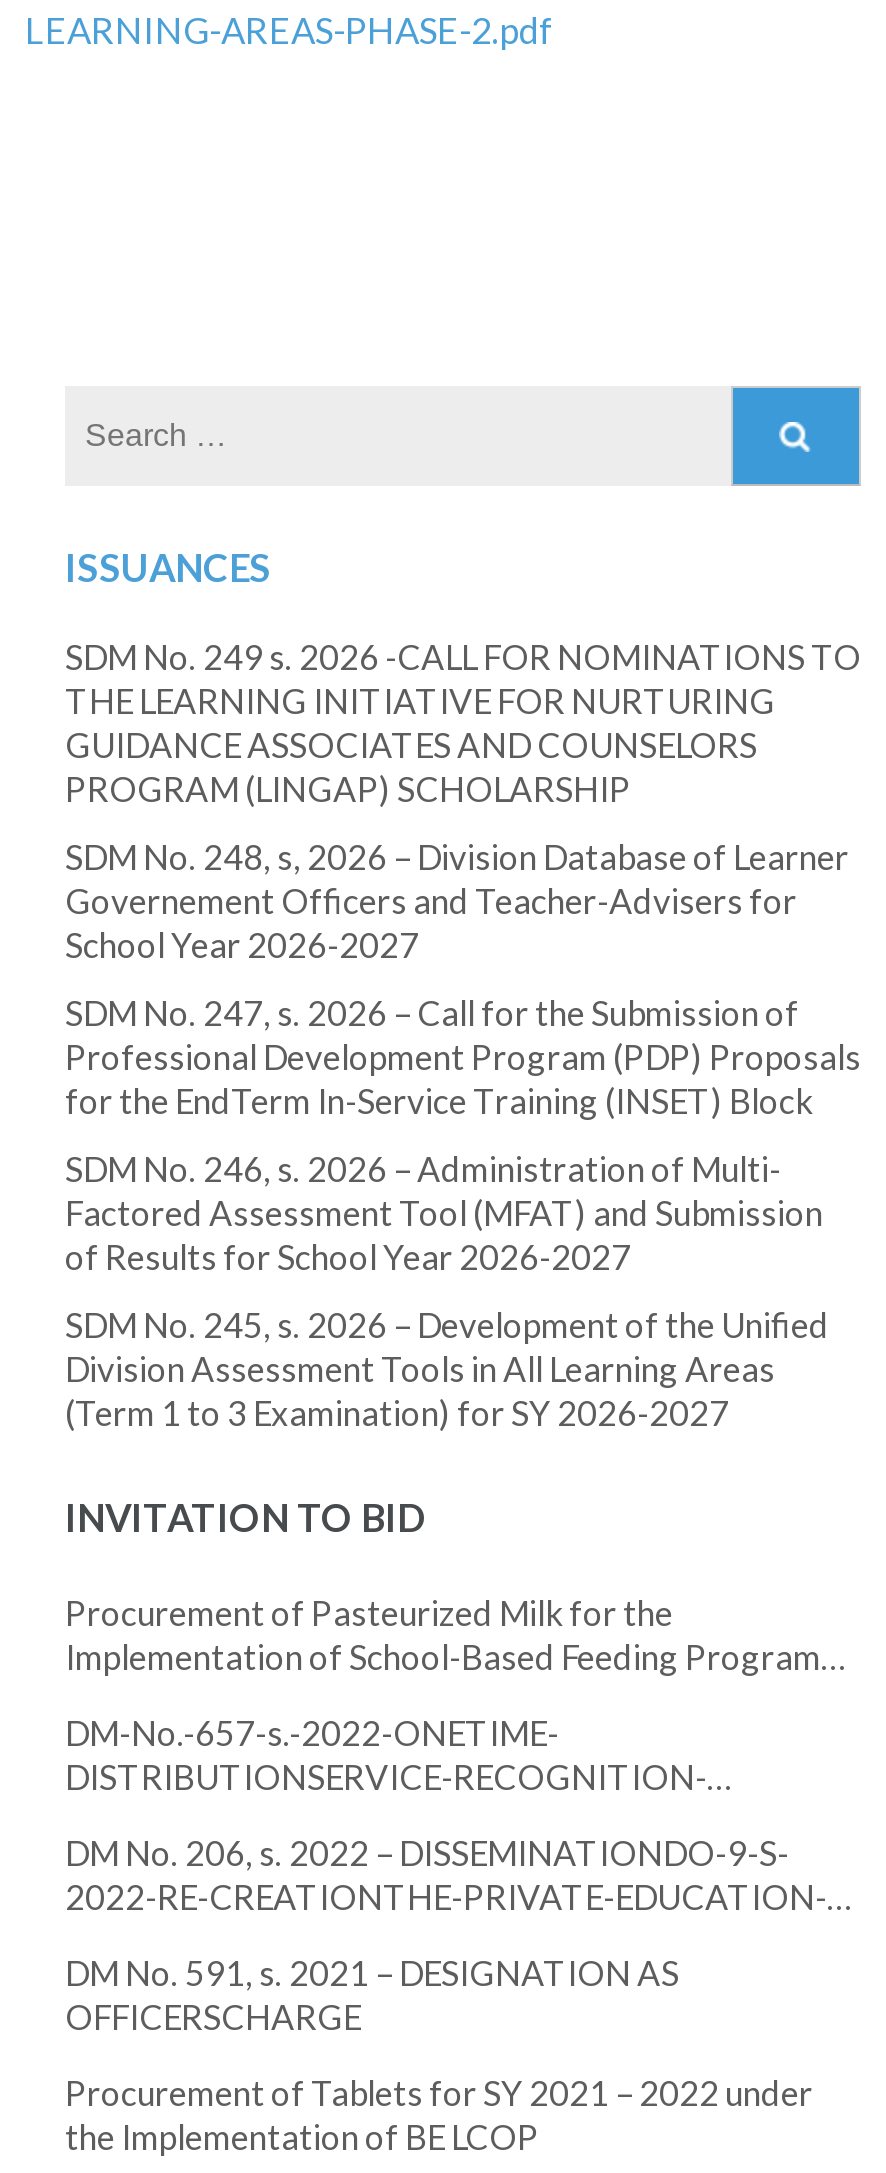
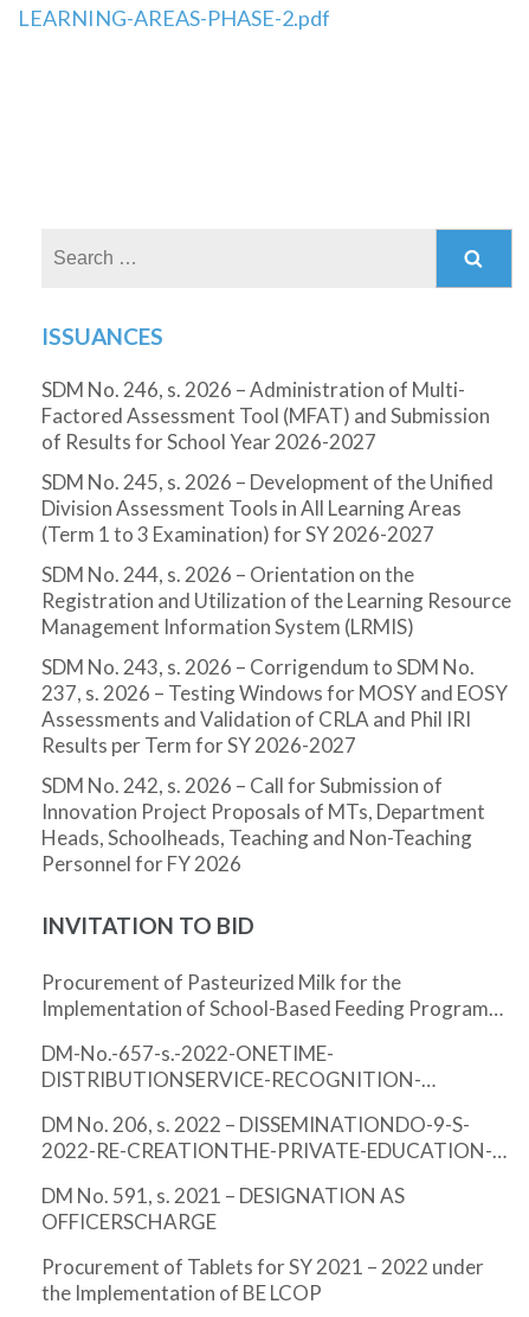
[65,636,861,1122] SDM No. 249 s. 2026 -CALL FOR NOMINATIONS TO | THE LEARNING INITIATIVE FOR NURTURING | GUIDANCE ASSOCIATES AND COUNSELORS | PROGRAM (LINGAP) SCHOLARSHIP | SDM No. 248, s, 2026 – Division Database of Learner | Governement Officers and Teacher-Advisers for | School Year 2026-2027 | SDM No. 247, s. 2026 – Call for the Submission of | Professional Development Program (PDP) Proposals | for the EndTerm In-Service Training (INSET) Block -> none
moved [65,1148,829,1434] -> [41,377,493,546]: SDM No. 246, s. 2026 – Administration of Multi- | Factored Assessment Tool (MFAT) and Submission | of Results for School Year 2026-2027 | SDM No. 245, s. 2026 – Development of the Unified | Division Assessment Tools in All Learning Areas | (Term 1 to 3 Examination) for SY 2026-2027
none -> [41,562,511,876] SDM No. 244, s. 2026 – Orientation on the | Registration and Utilization of the Learning Resource | Management Information System (LRMIS) | SDM No. 243, s. 2026 – Corrigendum to SDM No. | 237, s. 2026 – Testing Windows for MOSY and EOSY | Assessments and Validation of CRLA and Phil IRI | Results per Term for SY 2026-2027 | SDM No. 242, s. 2026 – Call for Submission of | Innovation Project Proposals of MTs, Department | Heads, Schoolheads, Teaching and Non-Teaching | Personnel for FY 2026

